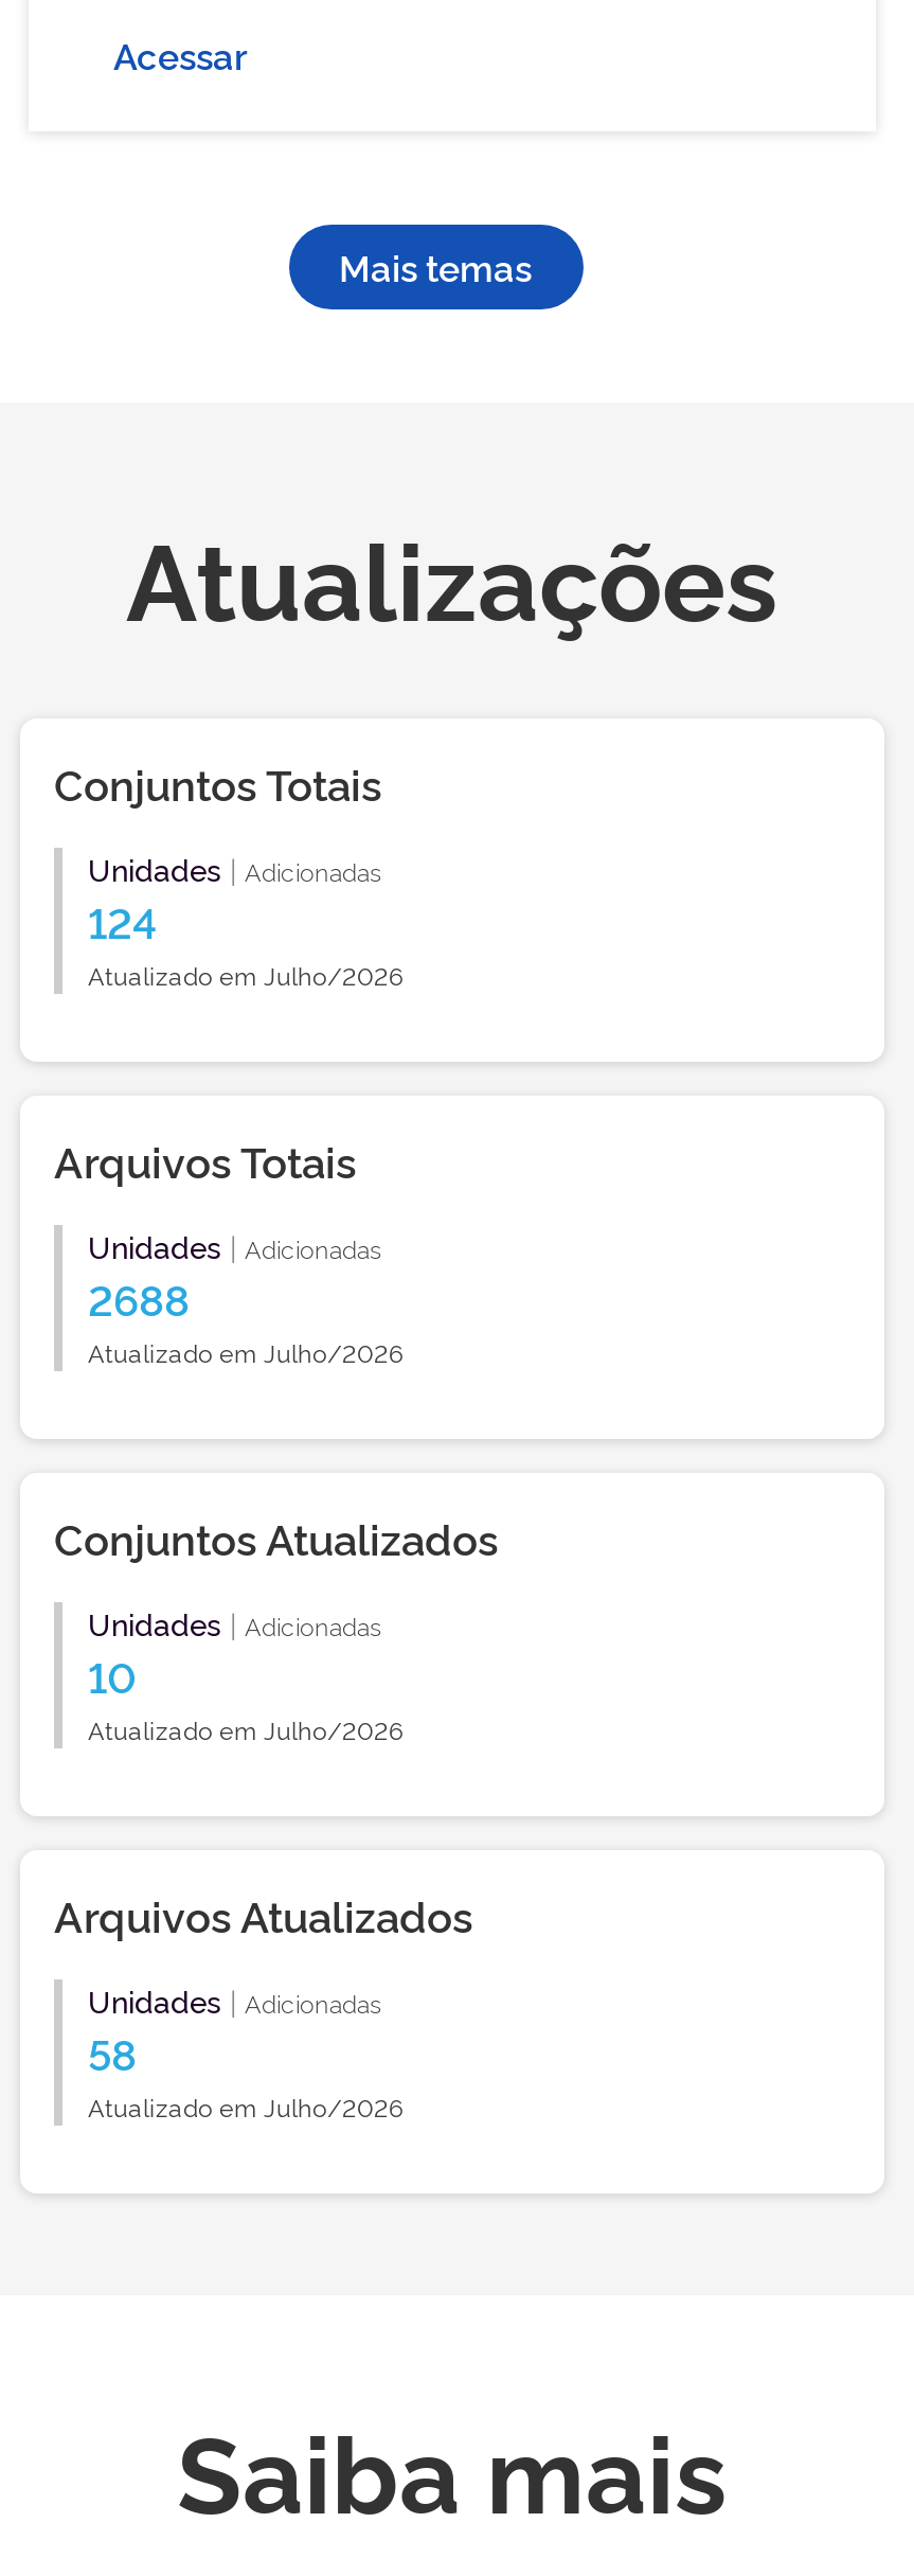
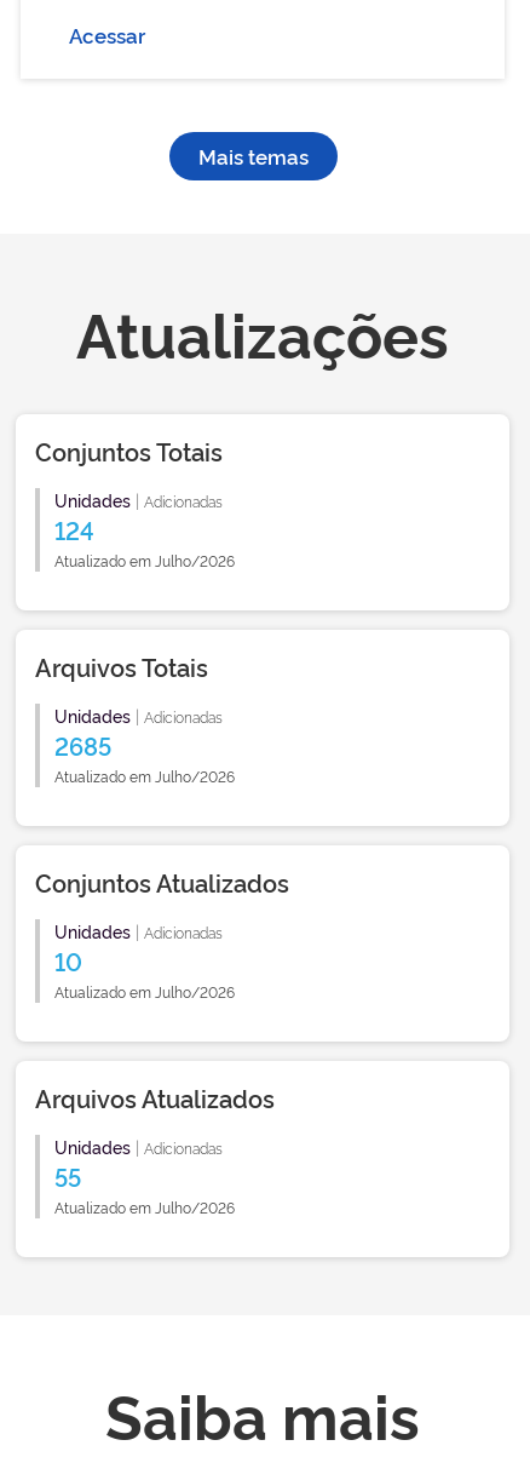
[88,1266,190,1326] 2688 -> [54,727,111,761] 2685
[88,2021,137,2080] 58 -> [54,1158,81,1192] 55

